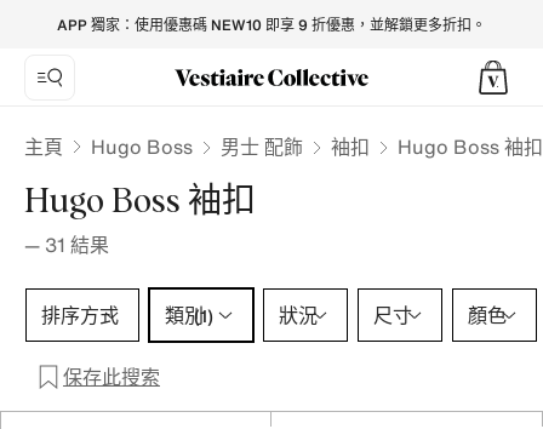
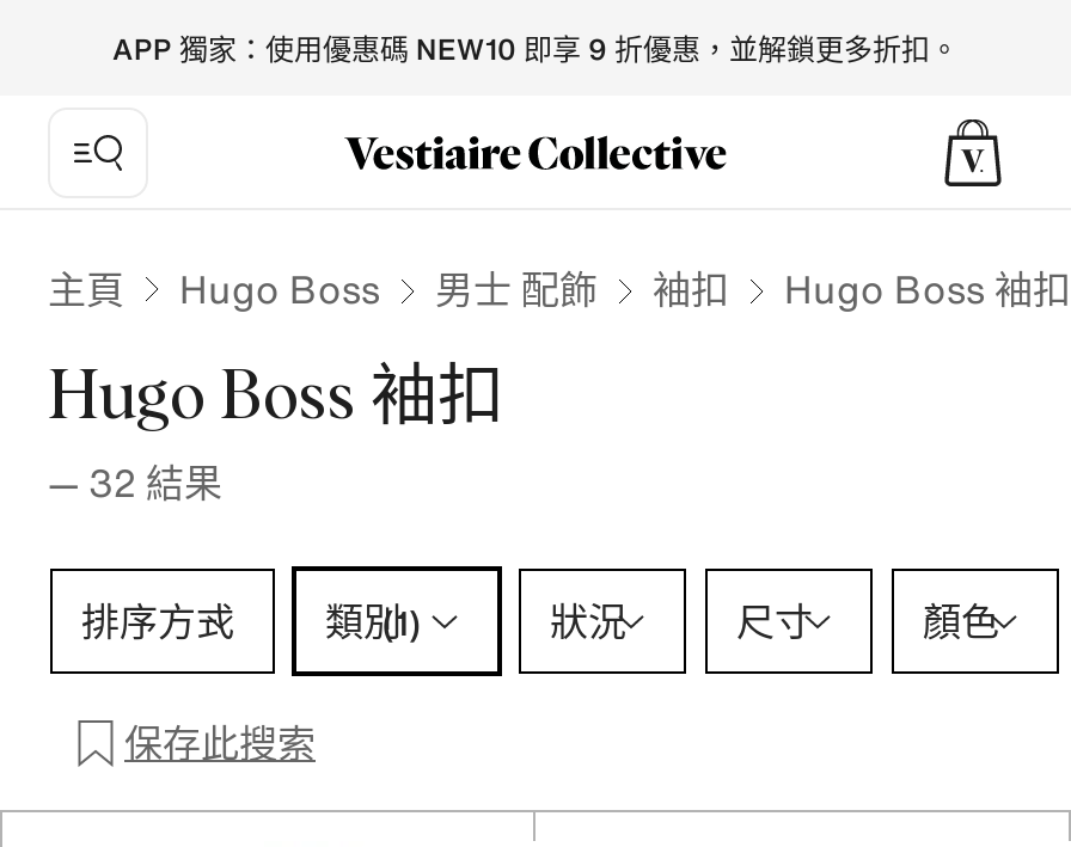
[24,230,109,259] — 31 結果 -> [48,454,222,511] — 32 結果

